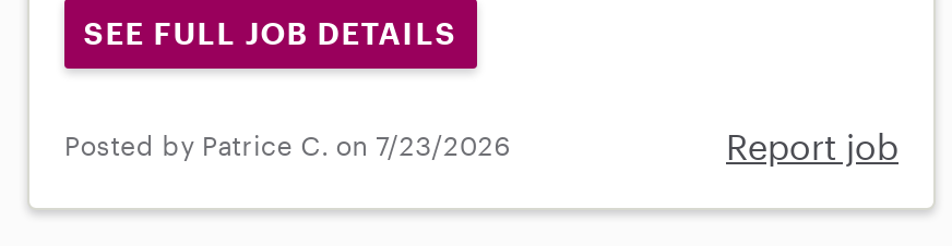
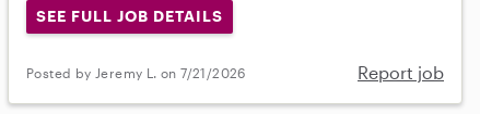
[64,130,510,160] Posted by Patrice C. on 7/23/2026 -> [26,65,246,80] Posted by Jeremy L. on 7/21/2026

